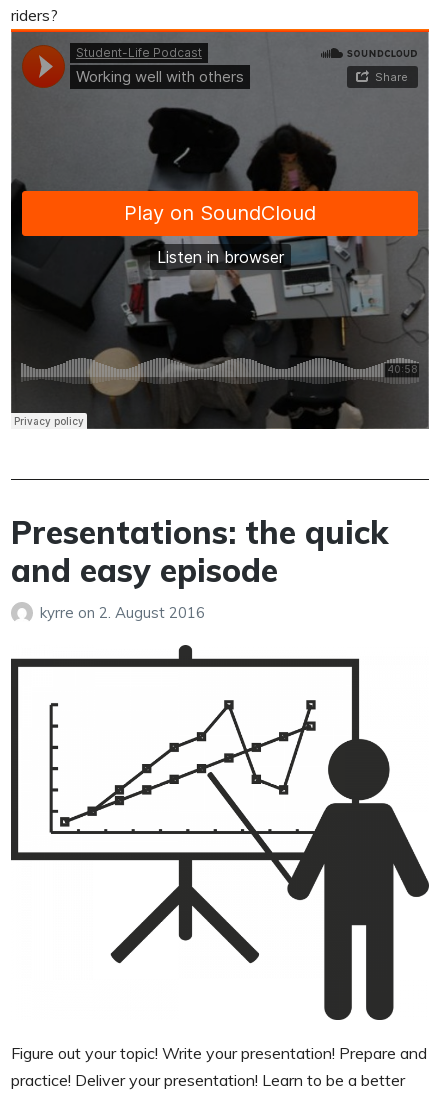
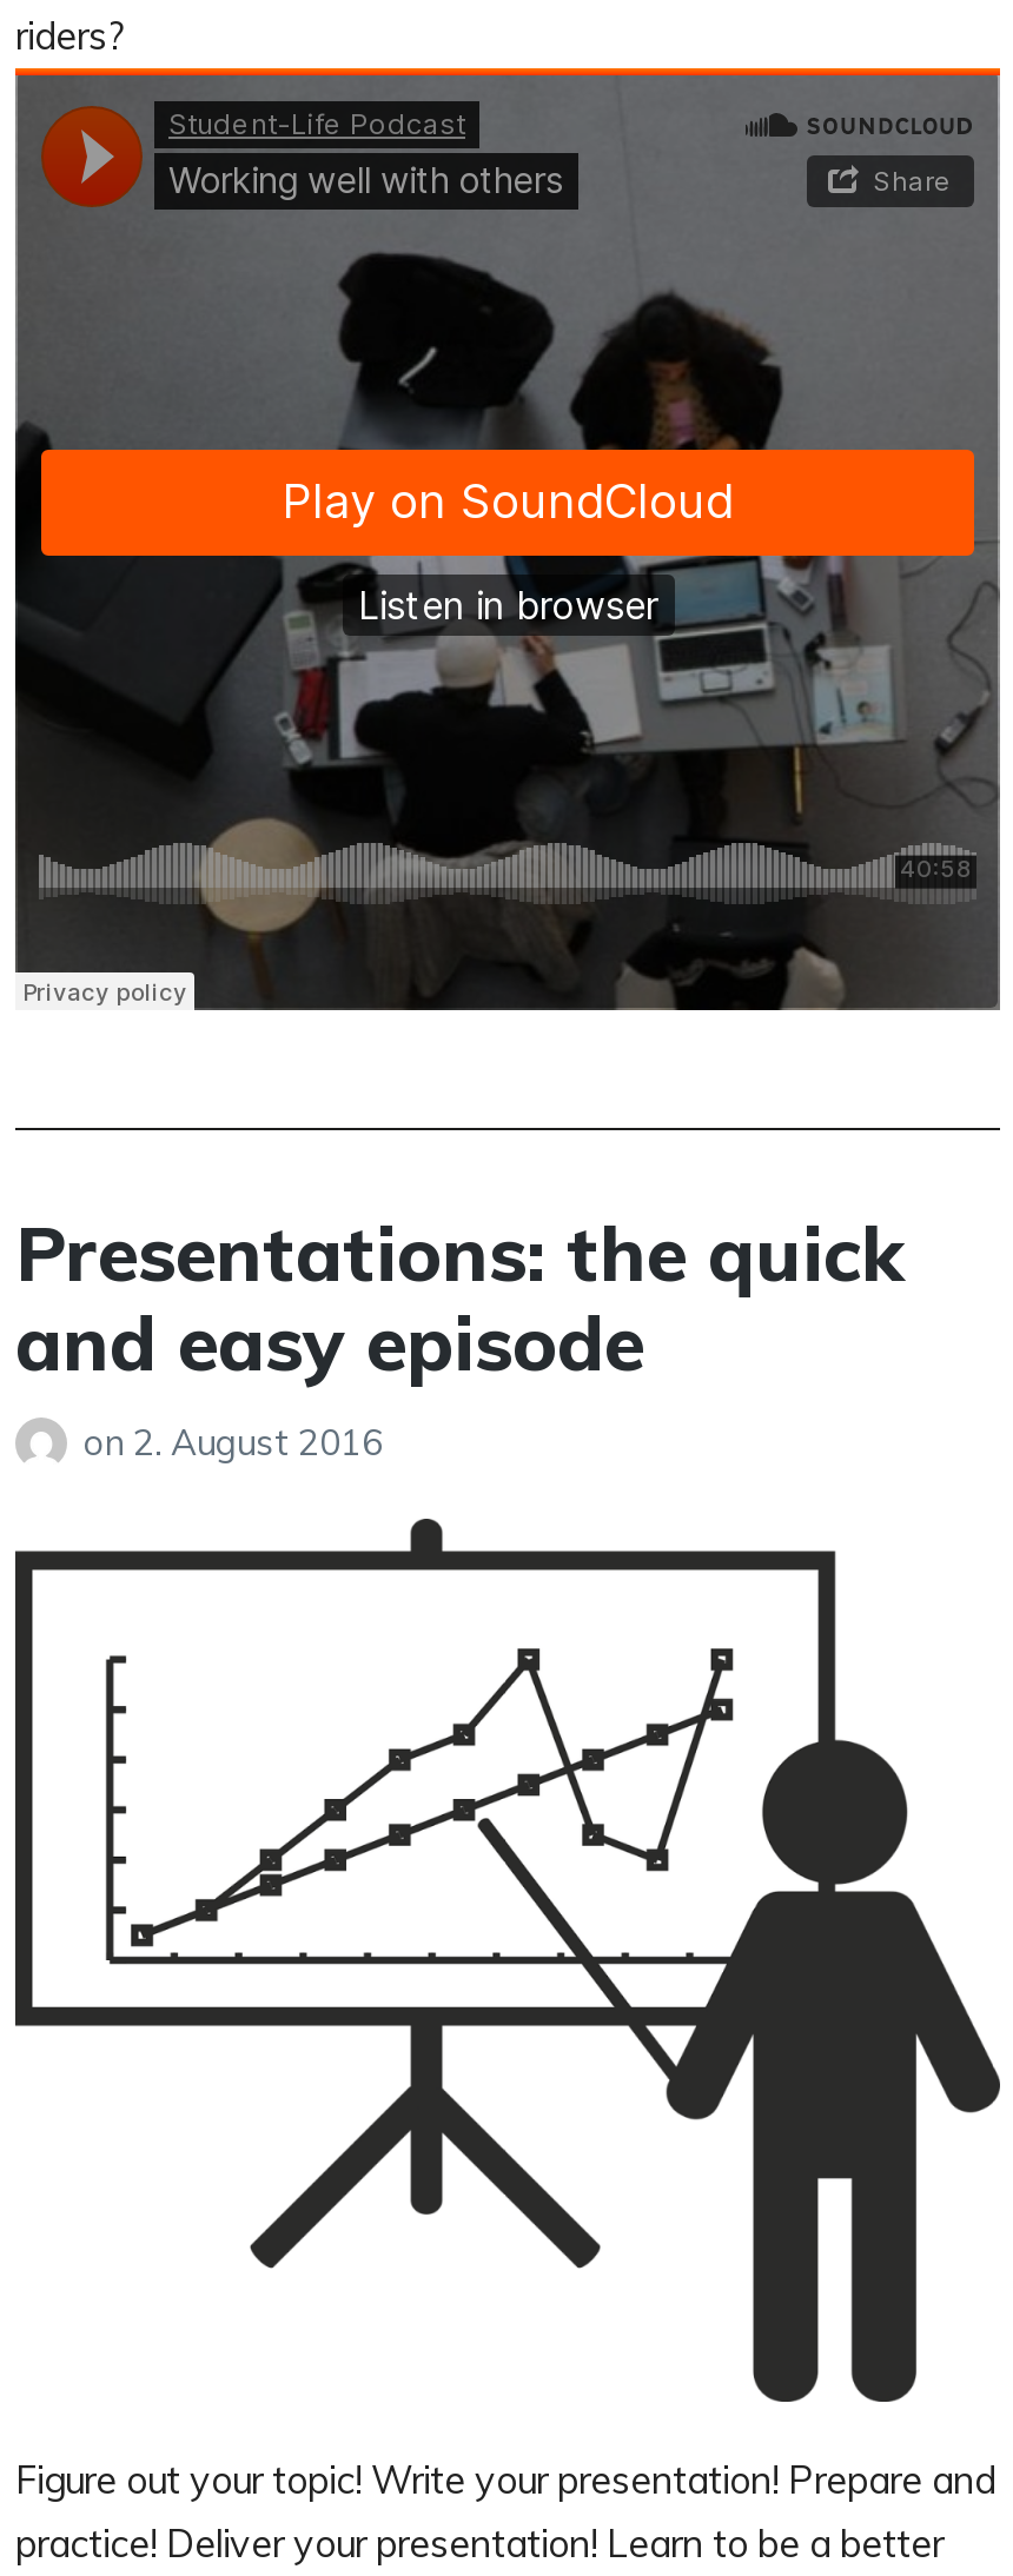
[40,603,205,622] kyrre on 2. August 2016 -> [84,1420,383,1464] on 2. August 2016

